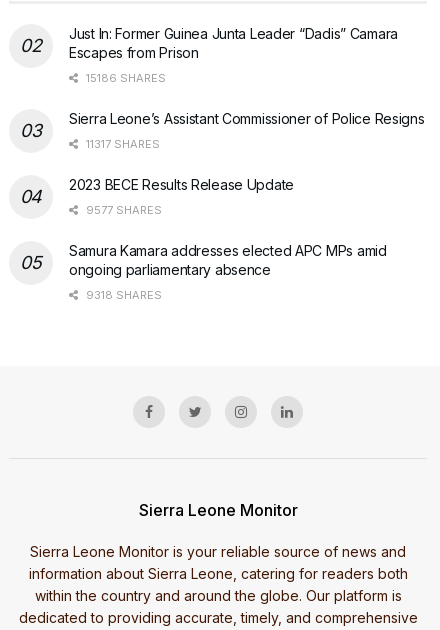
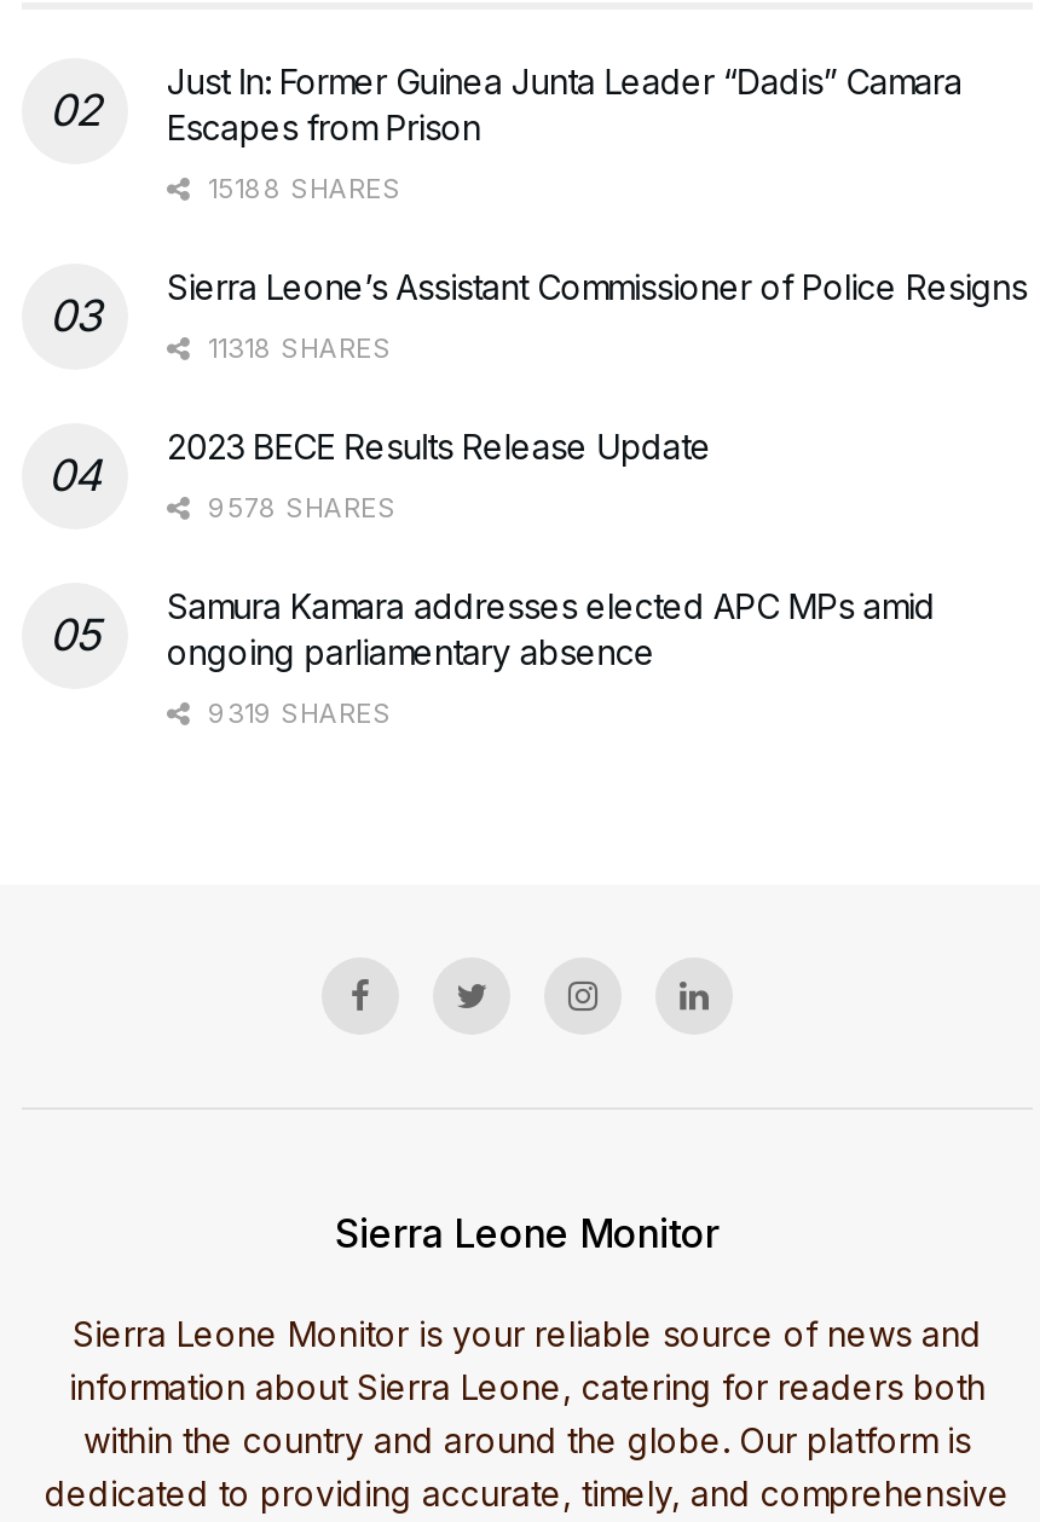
[83,71,166,85] 15186 SHARES -> [201,171,401,205] 15188 SHARES
[83,137,160,151] 11317 SHARES -> [201,331,392,365] 11318 SHARES
[83,203,162,217] 9577 SHARES -> [201,491,397,524] 9578 SHARES
[83,288,162,302] 9318 SHARES -> [201,696,392,730] 9319 SHARES

